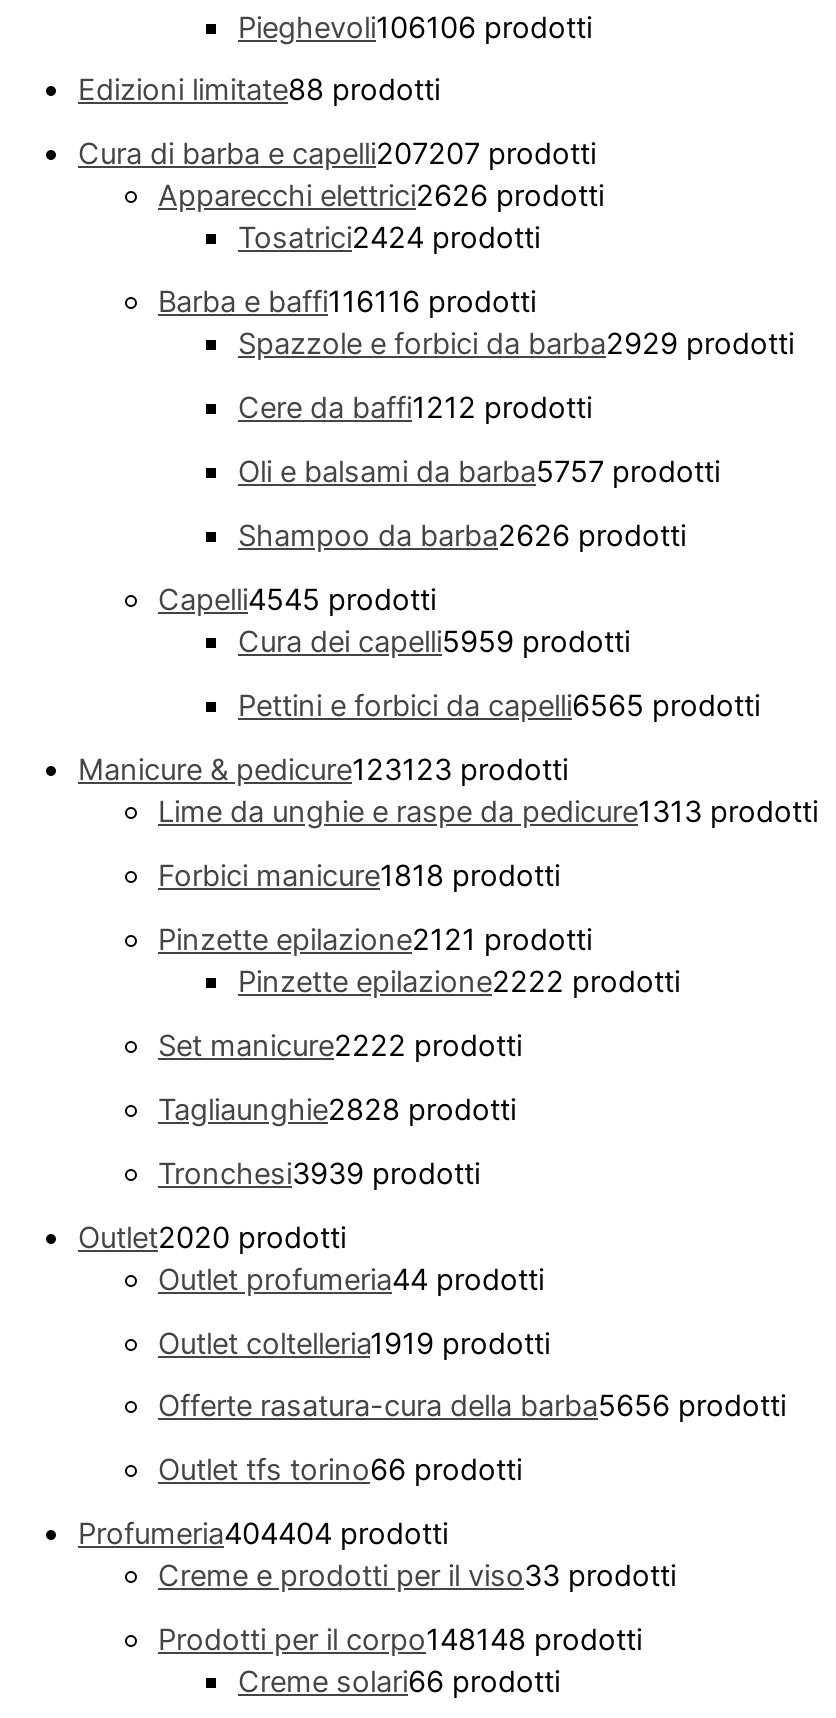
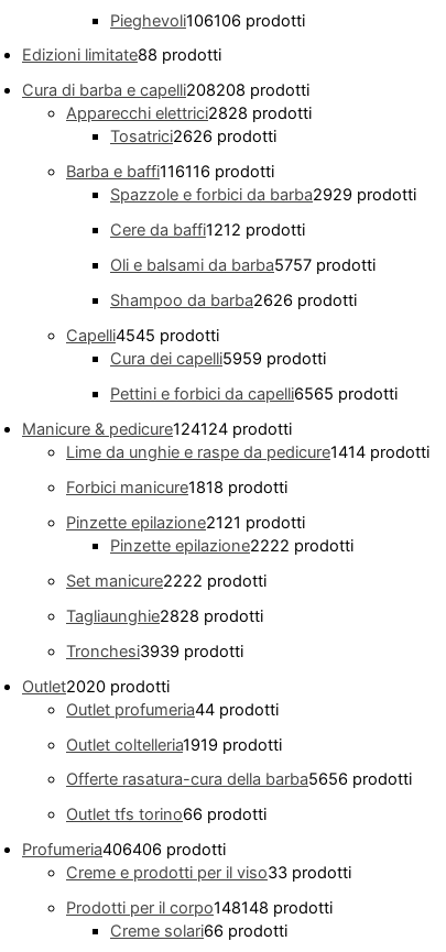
[78,137,596,173] Cura di barba e capelli207207 prodotti -> [22,81,309,101] Cura di barba e capelli208208 prodotti
[158,179,604,215] Apparecchi elettrici2626 prodotti -> [66,104,312,124] Apparecchi elettrici2828 prodotti
[238,221,540,257] Tosatrici2424 prodotti -> [110,127,276,147] Tosatrici2626 prodotti
[78,752,568,788] Manicure & pedicure123123 prodotti -> [22,419,292,439] Manicure & pedicure124124 prodotti
[158,794,818,830] Lime da unghie e raspe da pedicure1313 prodotti -> [66,442,429,462] Lime da unghie e raspe da pedicure1414 prodotti
[78,1517,448,1553] Profumeria404404 prodotti -> [22,840,226,860] Profumeria406406 prodotti

